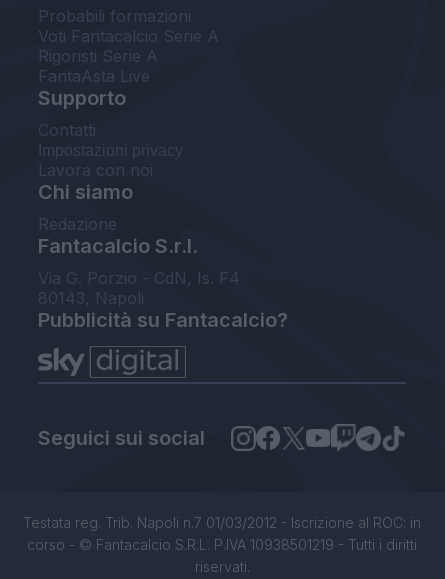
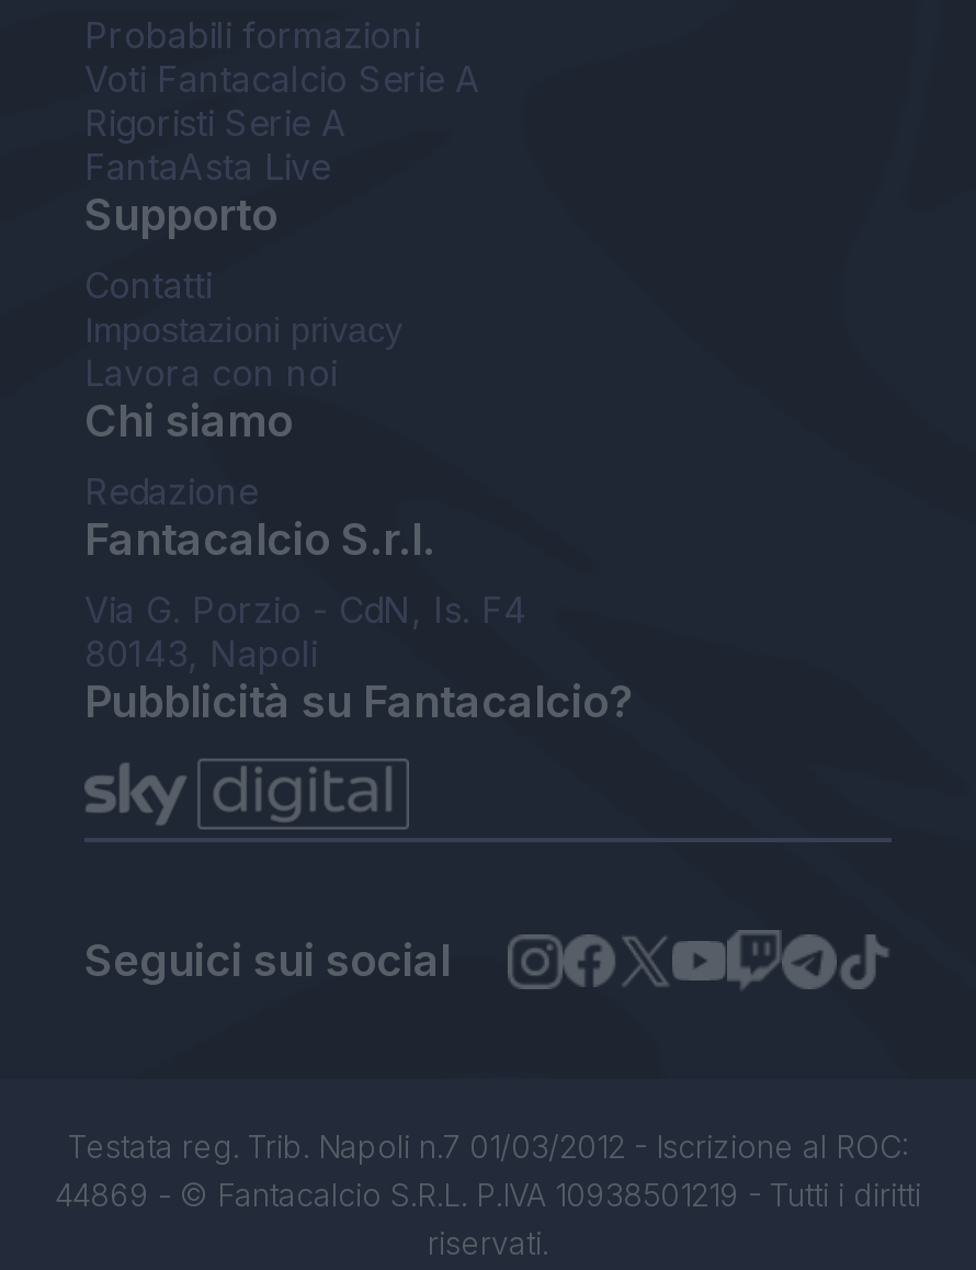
[23,514,421,553] Testata reg. Trib. Napoli n.7 01/03/2012 - Iscrizione al ROC: in | corso - © Fantacalcio S.R.L. P.IVA 10938501219 - Tutti i diritti -> [55,1128,921,1214] Testata reg. Trib. Napoli n.7 01/03/2012 - Iscrizione al ROC: | 44869 - © Fantacalcio S.R.L. P.IVA 10938501219 - Tutti i diritti

